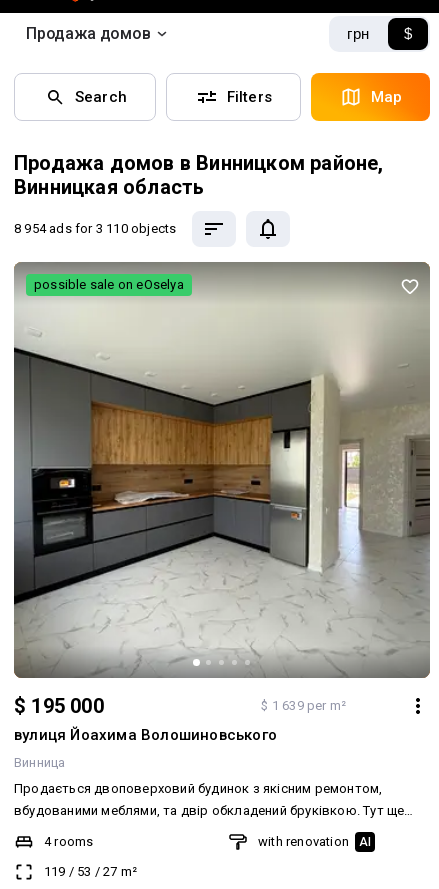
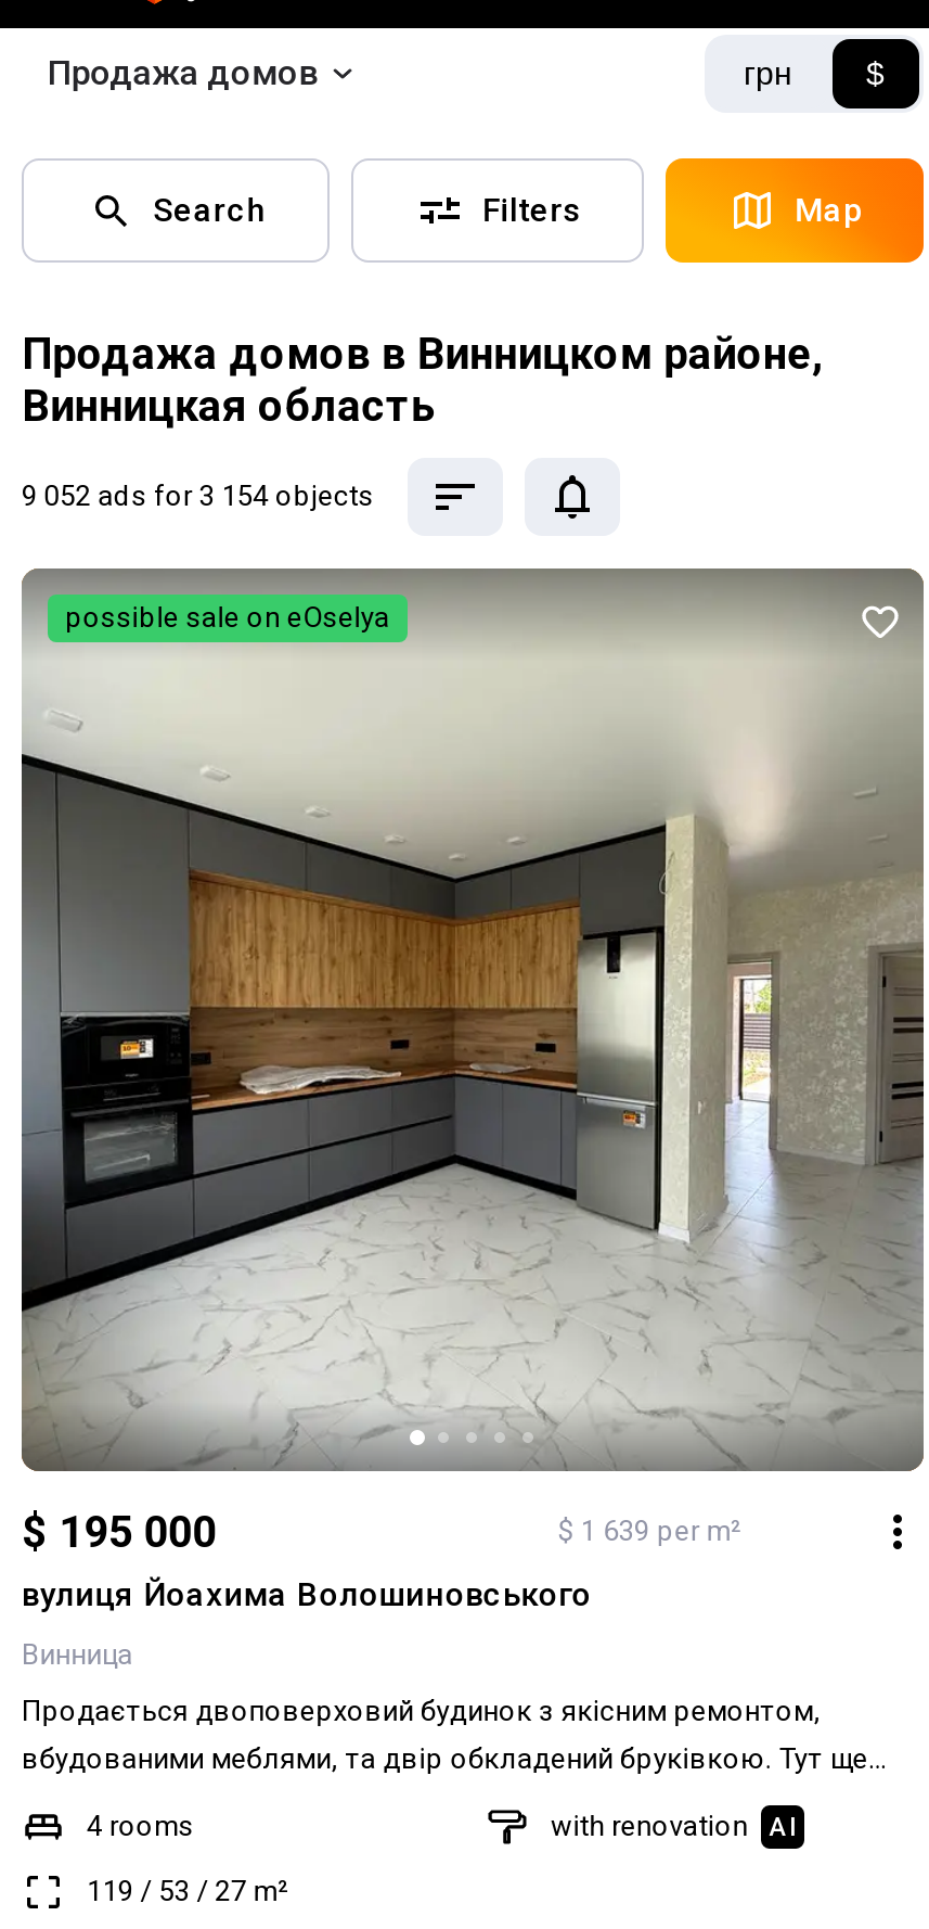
[14,221,176,236] 8 954 ads for 3 110 objects -> [22,480,374,512] 9 052 ads for 3 154 objects

